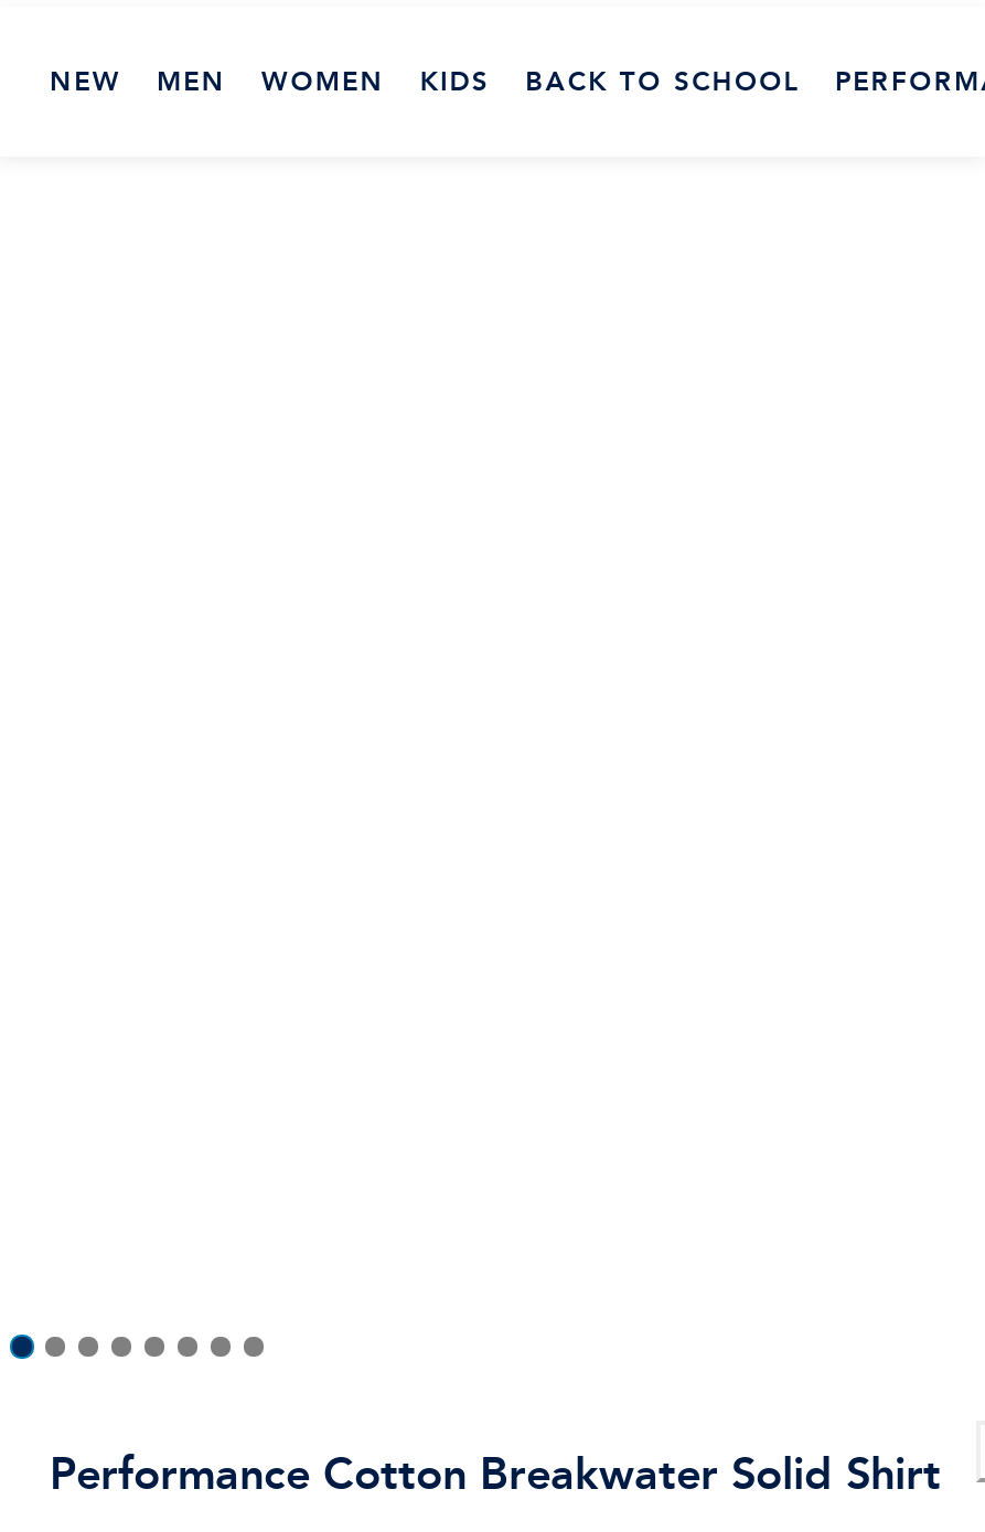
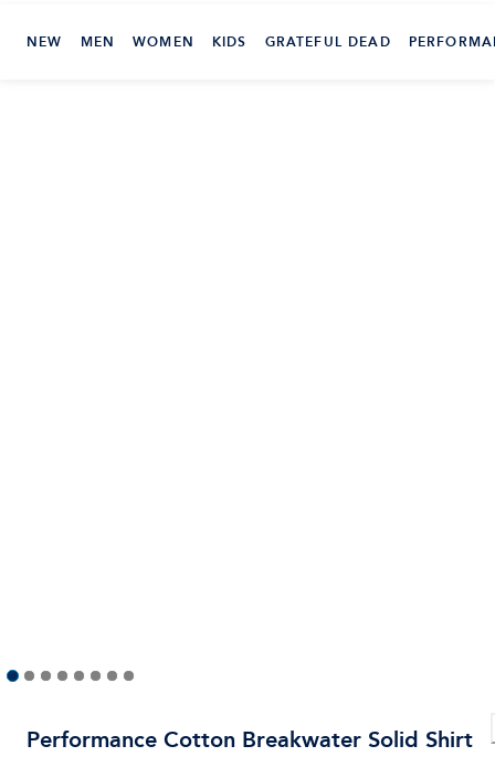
[525,60,800,101] BACK TO SCHOOL -> [265,31,391,52] GRATEFUL DEAD

